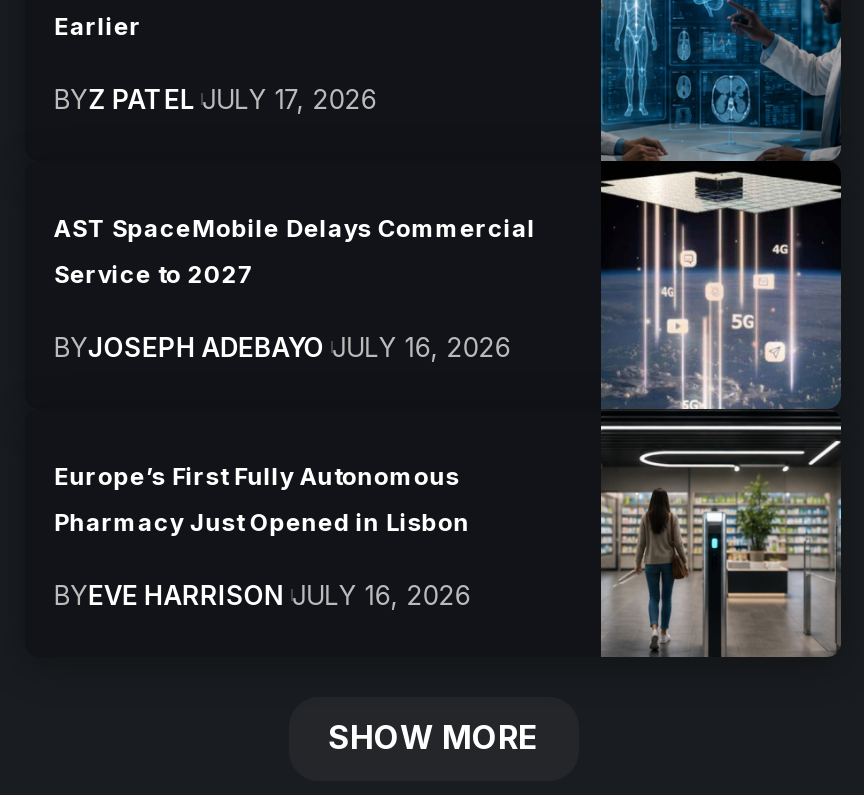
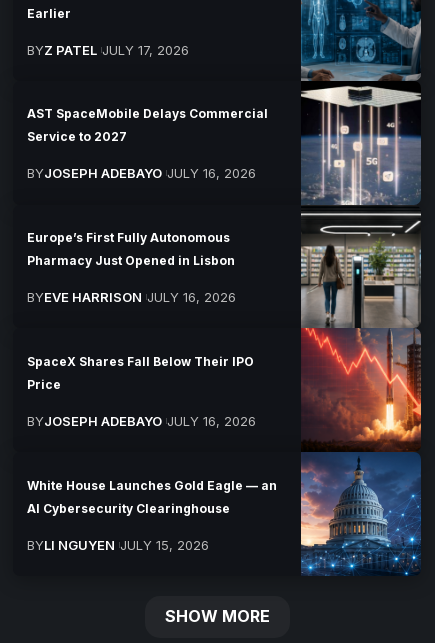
none -> [27,354,256,429] SpaceX Shares Fall Below Their IPO | Price | BYJOSEPH ADEBAYO JULY 16, 2026
none -> [27,327,422,576] [image] | White House Launches Gold Eagle — an | AI Cybersecurity Clearinghouse | BYLI NGUYEN JULY 15, 2026

